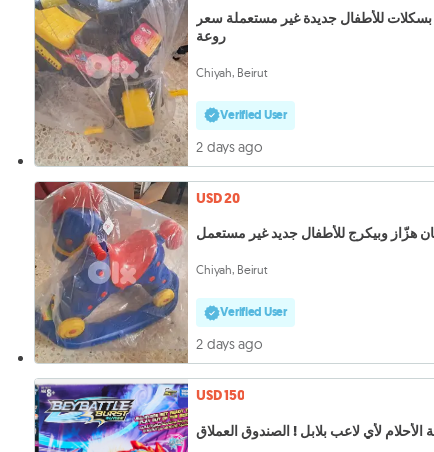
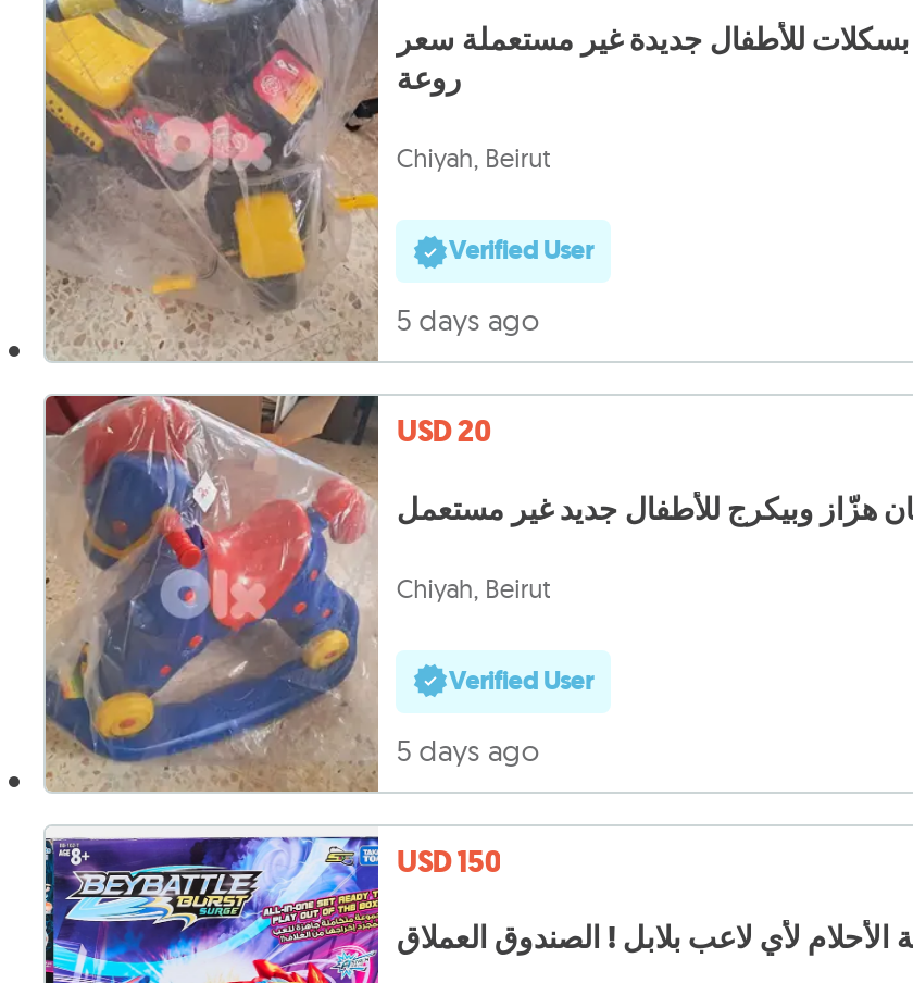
[196,138,263,156] 2 days ago -> [397,300,540,339] 5 days ago
[196,335,263,353] 2 days ago -> [397,729,540,769] 5 days ago

